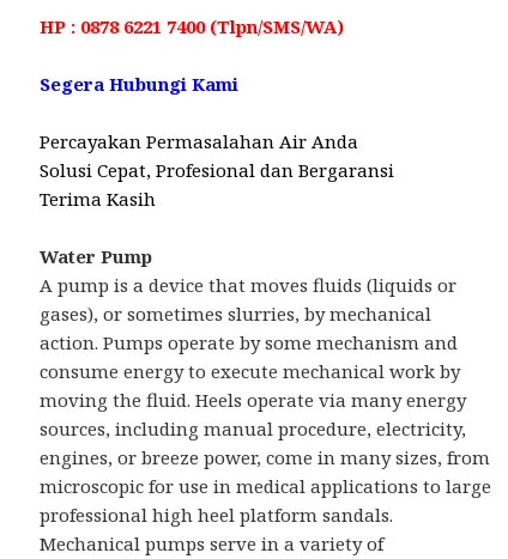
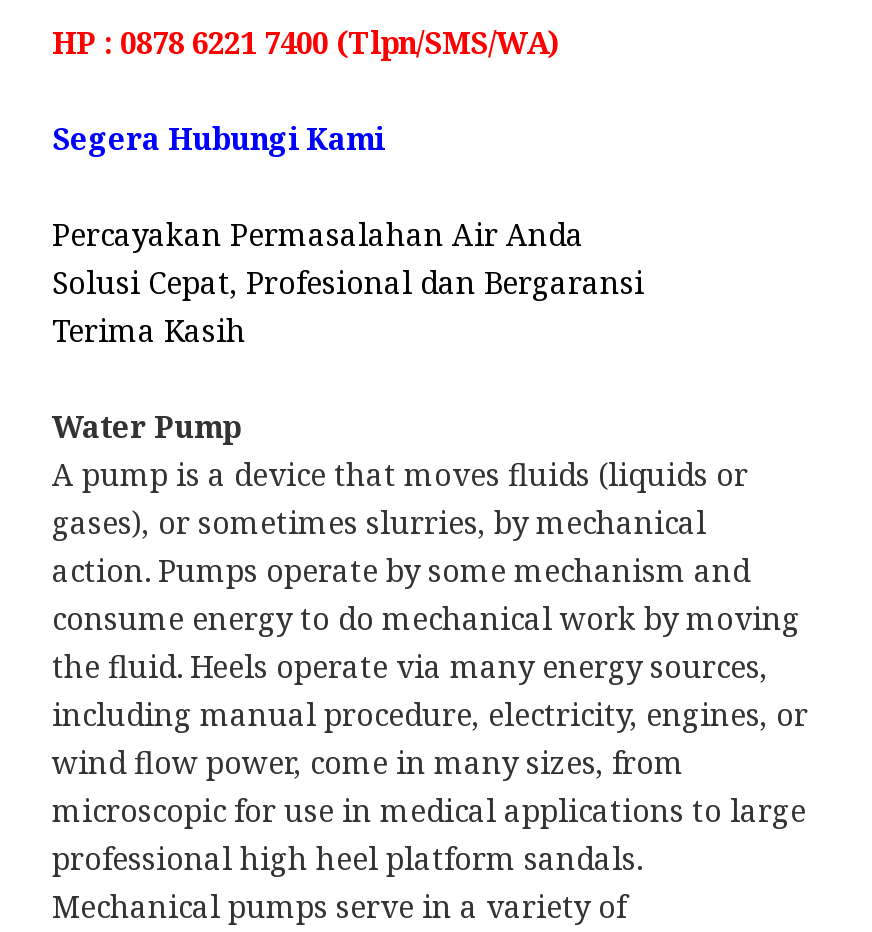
[40,359,491,469] consume energy to execute mechanical work by | moving the fluid. Heels operate via many energy | sources, including manual procedure, electricity, | engines, or breeze power, come in many sizes, from -> [52,598,808,782] consume energy to do mechanical work by moving | the fluid. Heels operate via many energy sources, | including manual procedure, electricity, engines, or | wind flow power, come in many sizes, from

